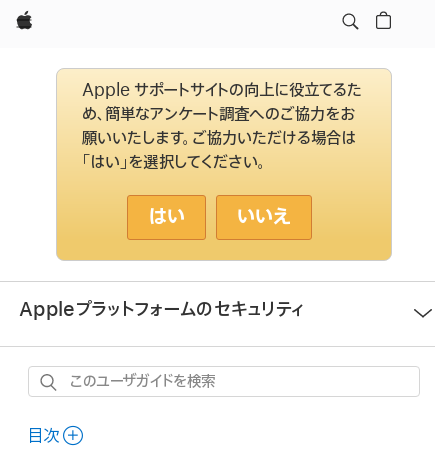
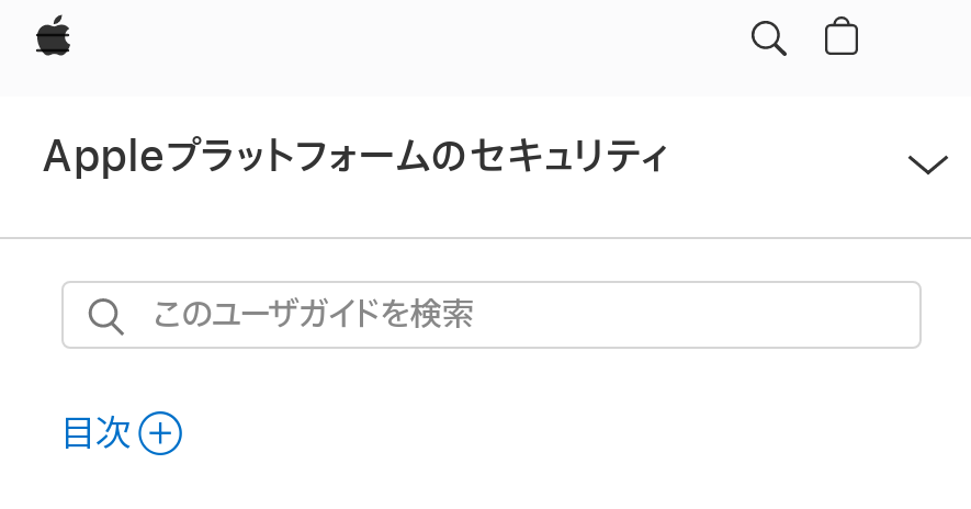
[56,68,392,261] [image] | Apple サポートサイトの向上に役立てるた | め、簡単なアンケート調査へのご協力をお | 願いいたします。ご協力いただける場合は | 「はい」を選択してください。 | はい | いいえ -> none

